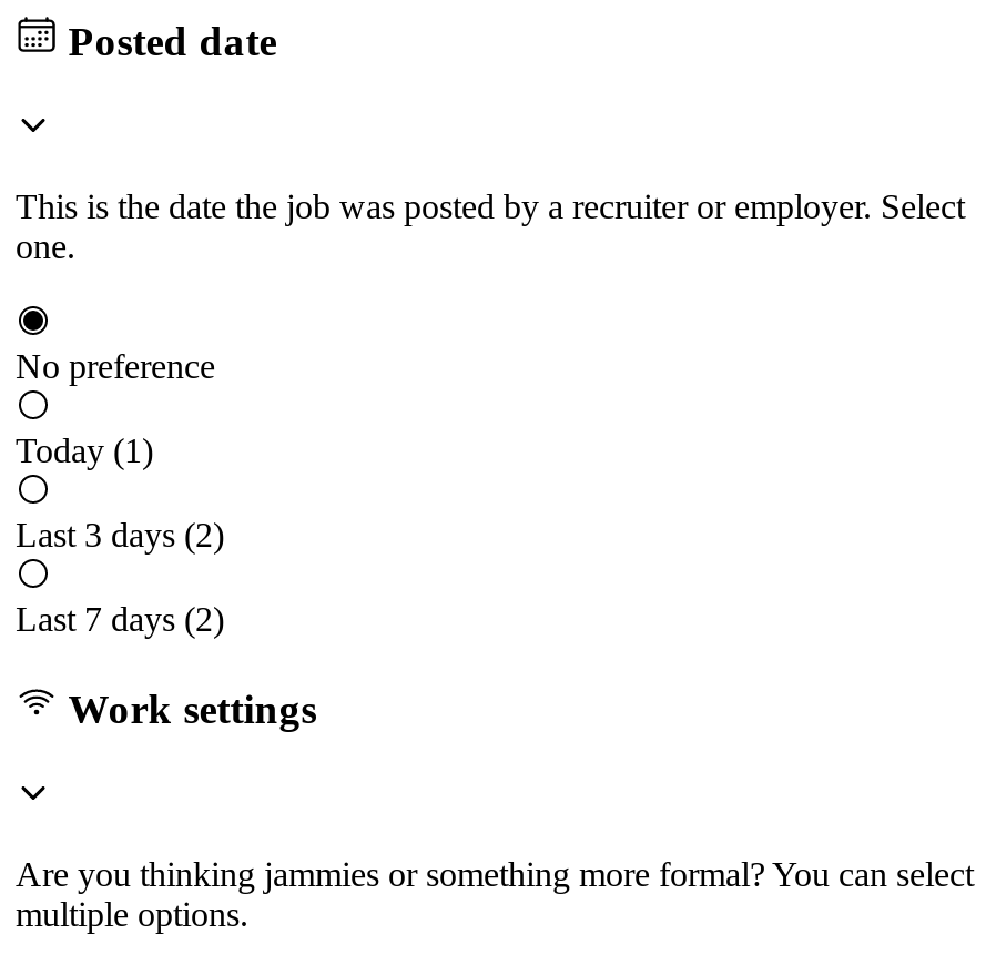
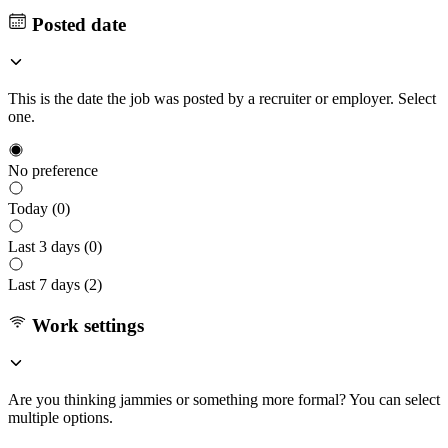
[16,431,153,469] Today (1) -> [8,200,70,217] Today (0)
[16,516,224,553] Last 3 days (2) -> [8,238,102,255] Last 3 days (0)

